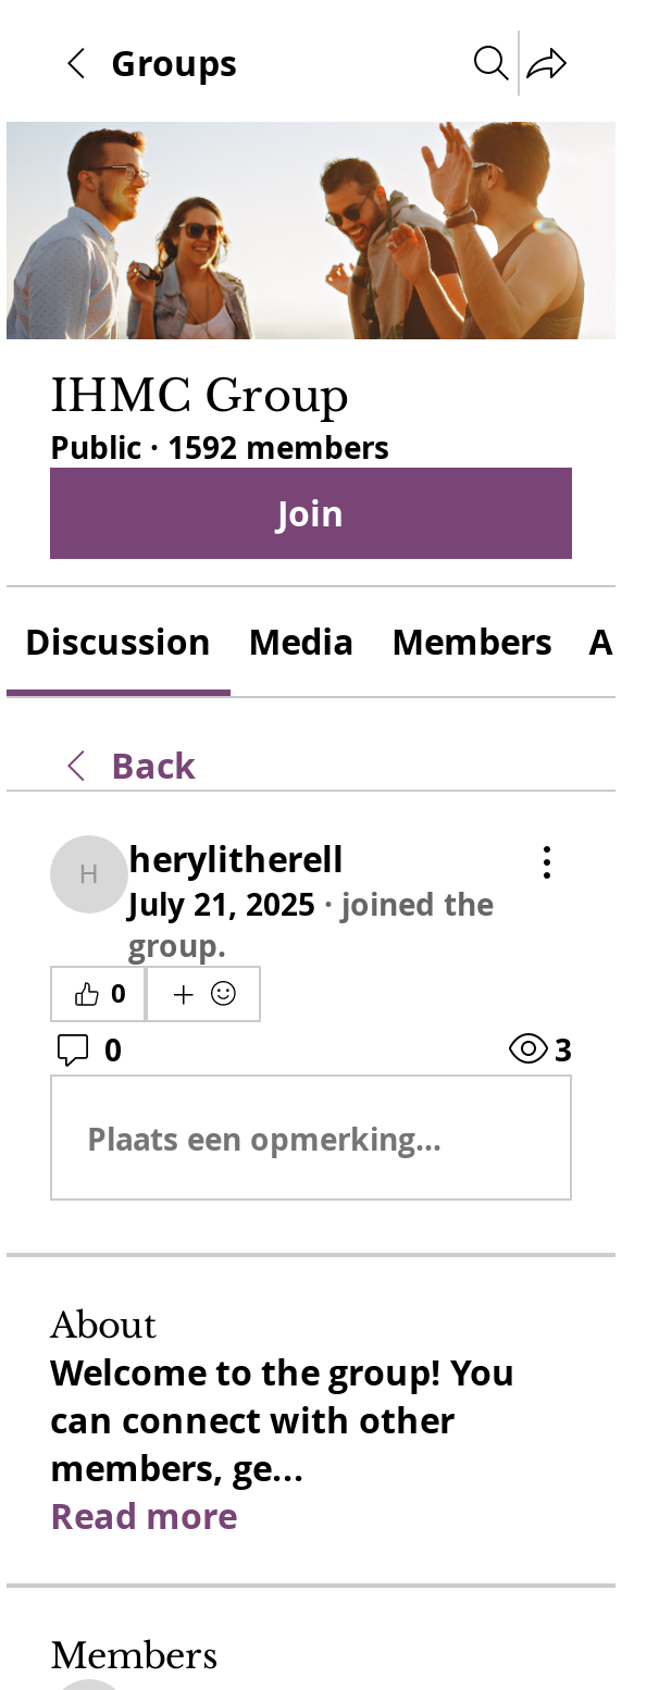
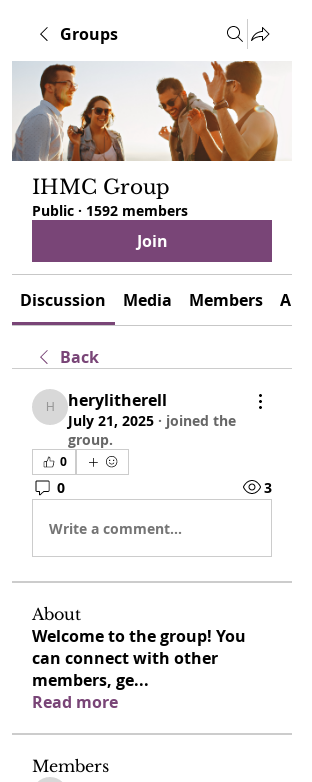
[87,1117,442,1158] Plaats een opmerking... -> [49,518,182,537] Write a comment...

